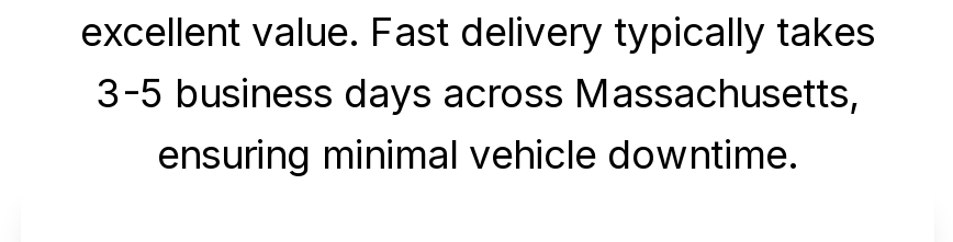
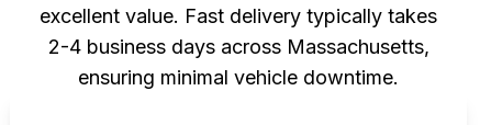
[96,69,860,115] 3-5 business days across Massachusetts, -> [48,35,429,58] 2-4 business days across Massachusetts,

